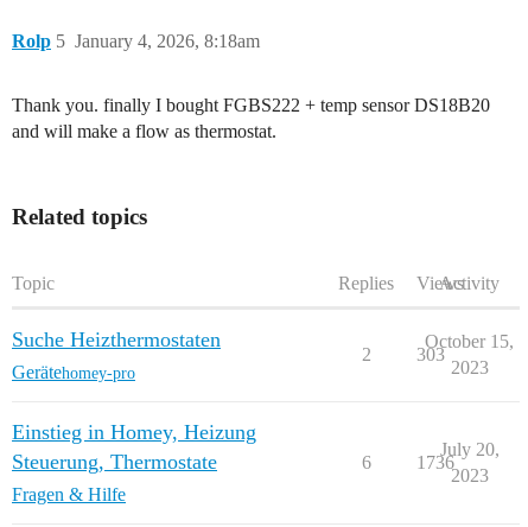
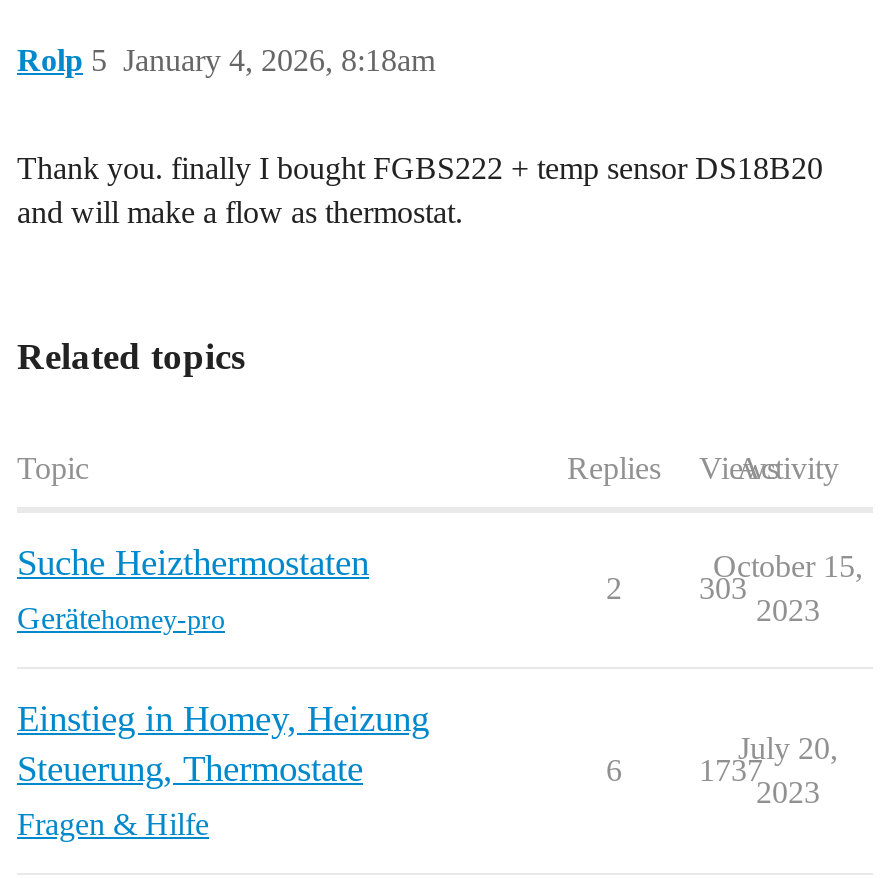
[416,452,454,472] 1736 -> [699,753,763,787] 1737

